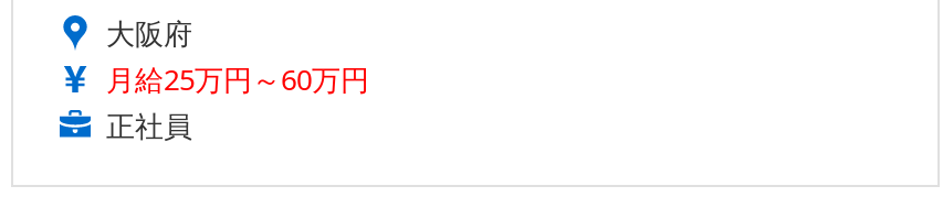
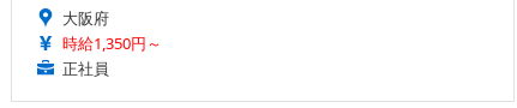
[106,60,369,99] 月給25万円～60万円 -> [62,33,162,54] 時給1,350円～

